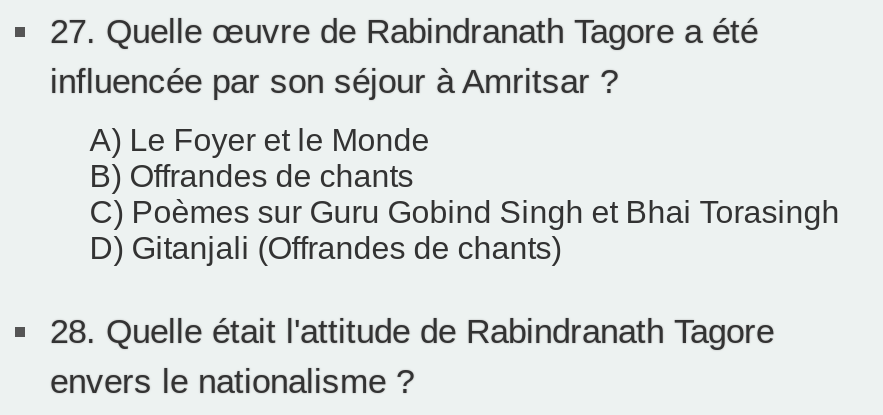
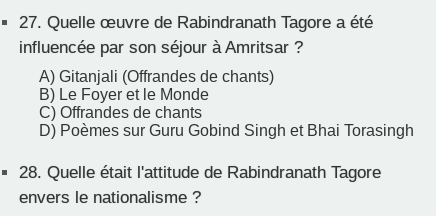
[90,122,840,264] A) Le Foyer et le Monde | B) Offrandes de chants | C) Poèmes sur Guru Gobind Singh et Bhai Torasingh | D) Gitanjali (Offrandes de chants) -> [39,68,414,139] A) Gitanjali (Offrandes de chants) | B) Le Foyer et le Monde | C) Offrandes de chants | D) Poèmes sur Guru Gobind Singh et Bhai Torasingh

